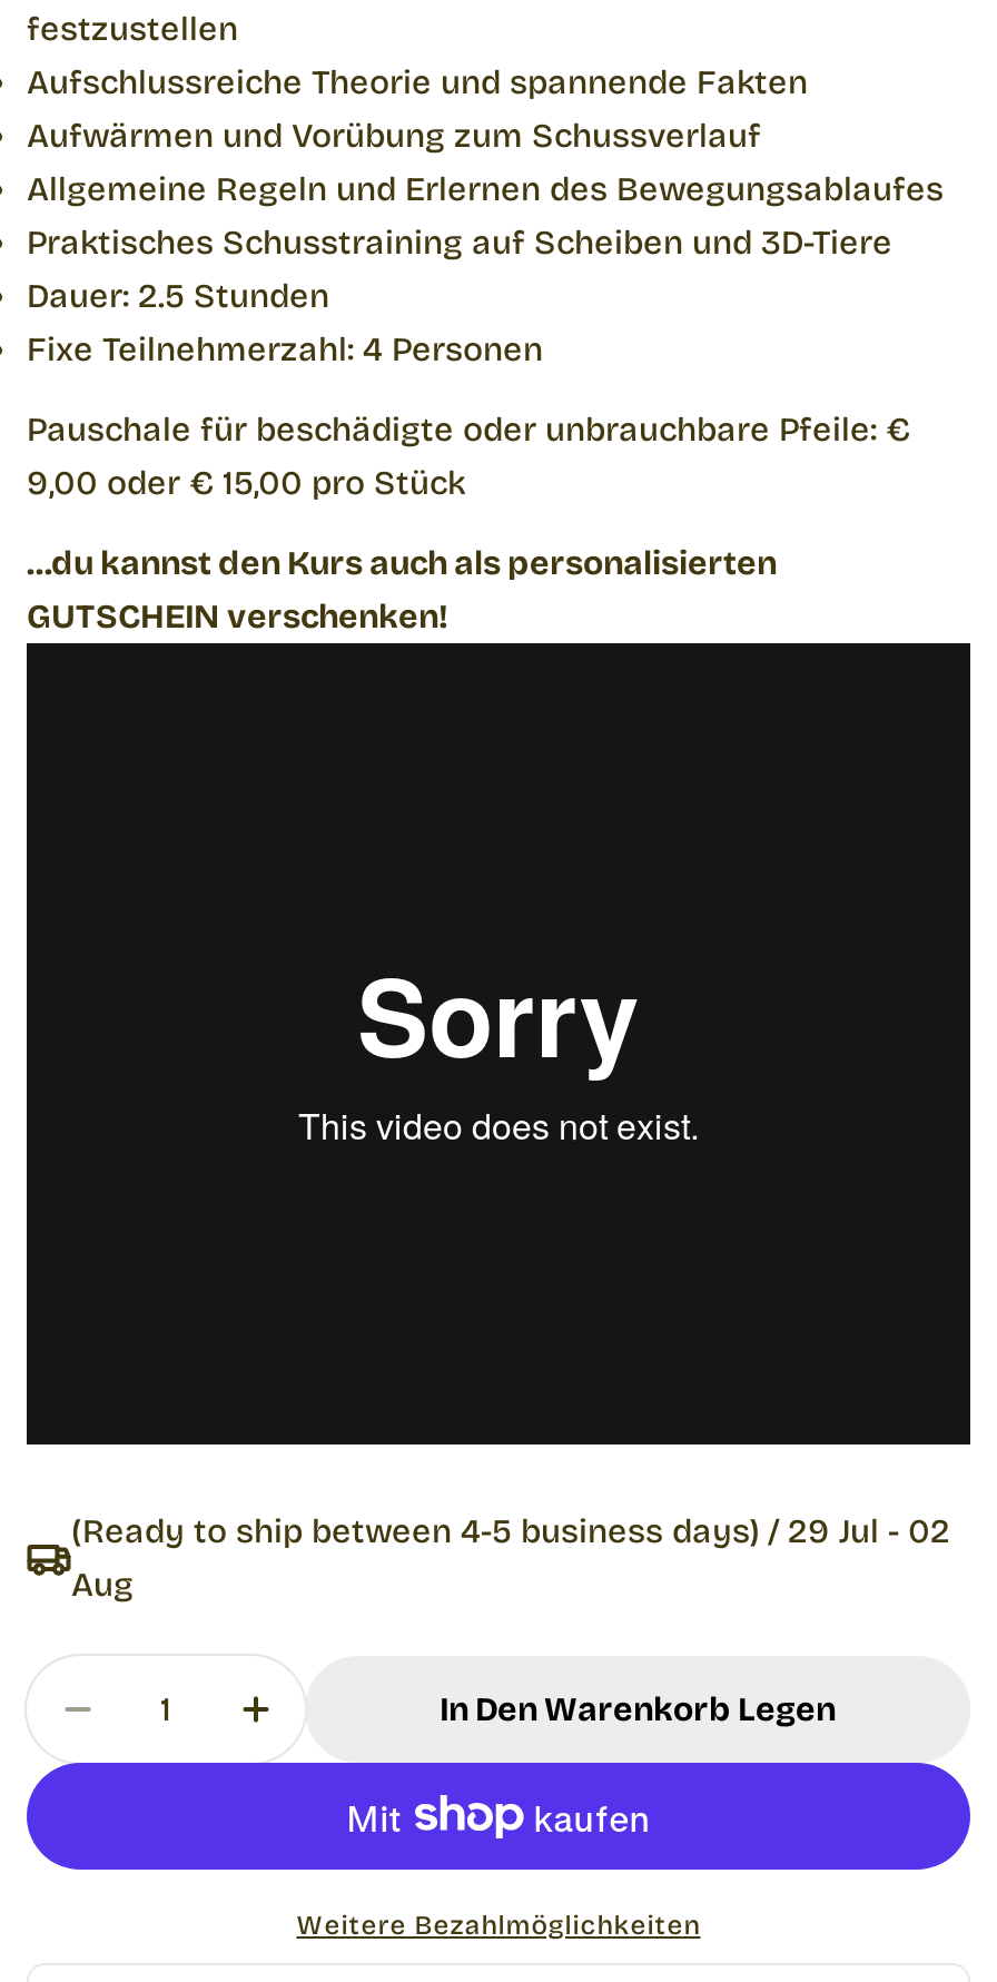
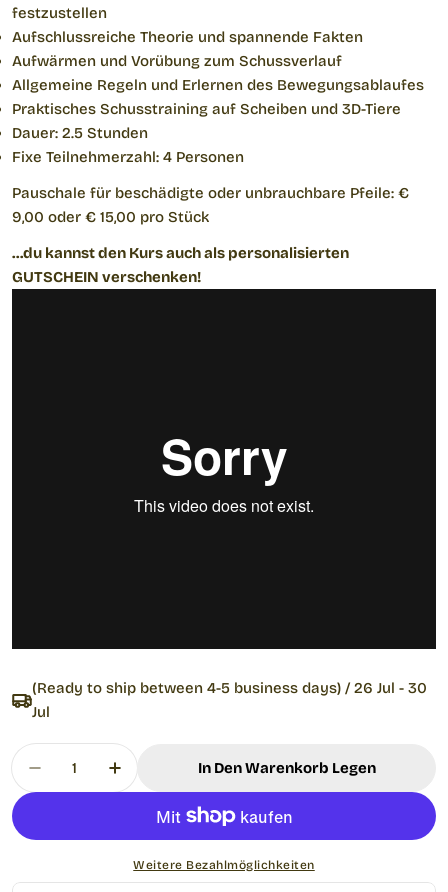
[71,1511,950,1605] (Ready to ship between 4-5 business days) / 29 Jul - 02 | Aug -> [32,679,427,721] (Ready to ship between 4-5 business days) / 26 Jul - 30 | Jul

